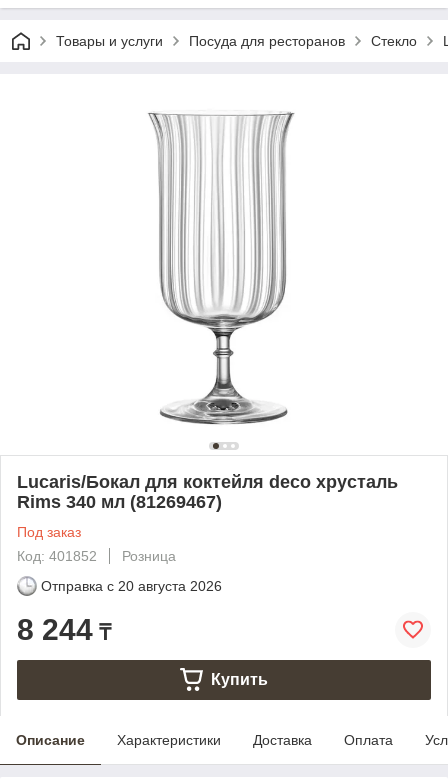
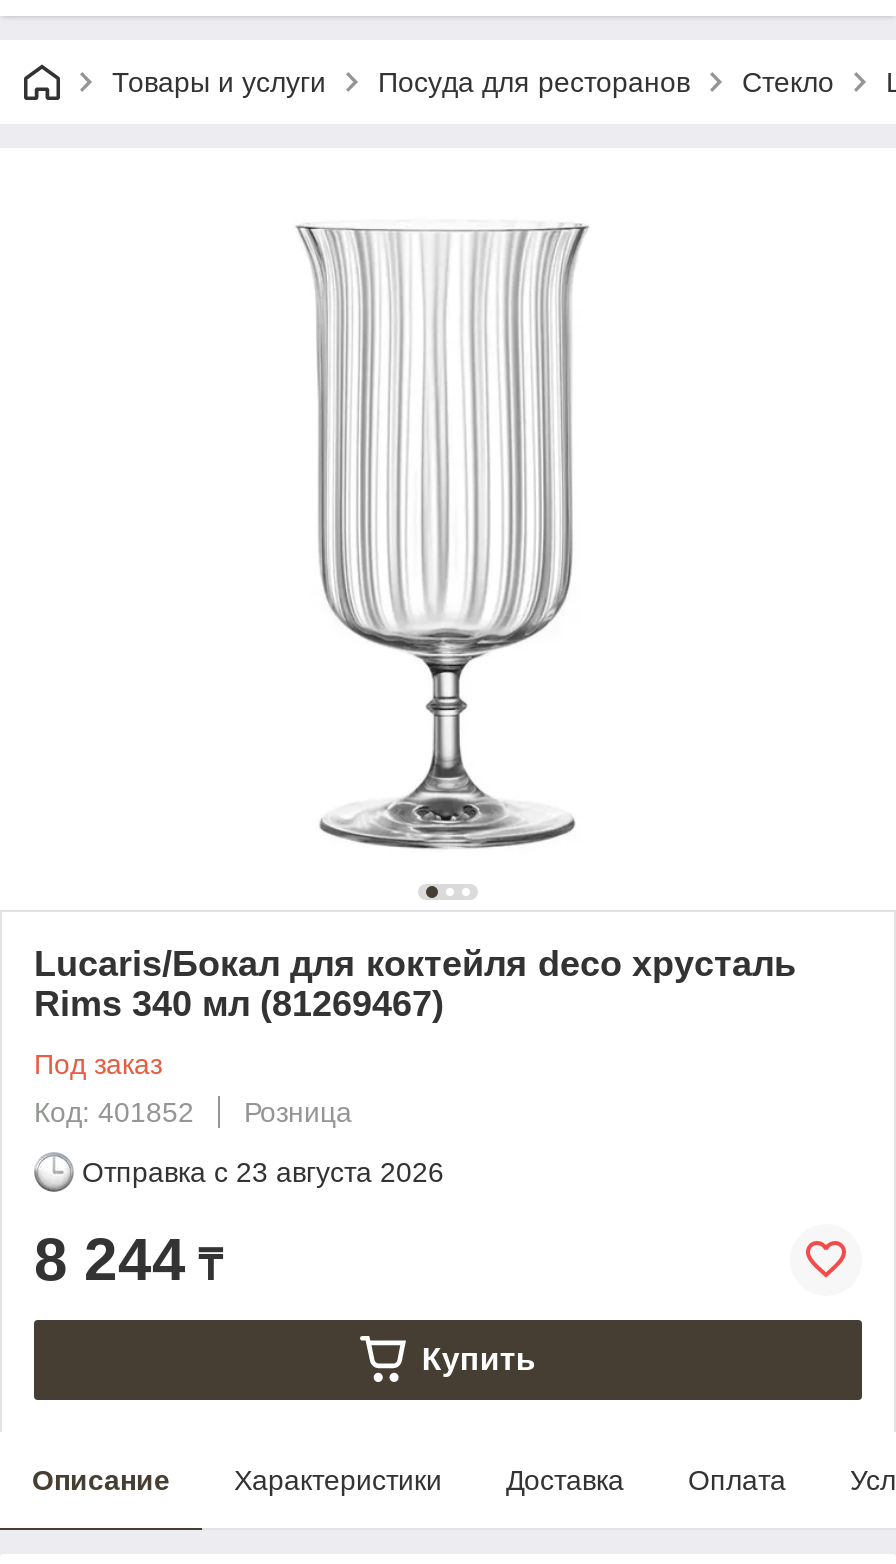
[41,578,222,594] Отправка с 20 августа 2026 -> [82,1156,444,1188] Отправка с 23 августа 2026

